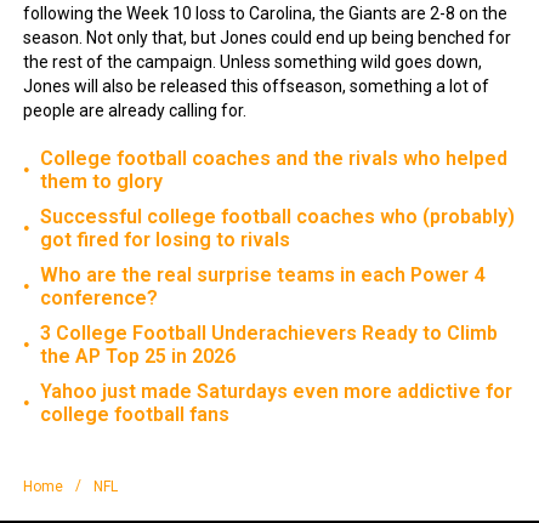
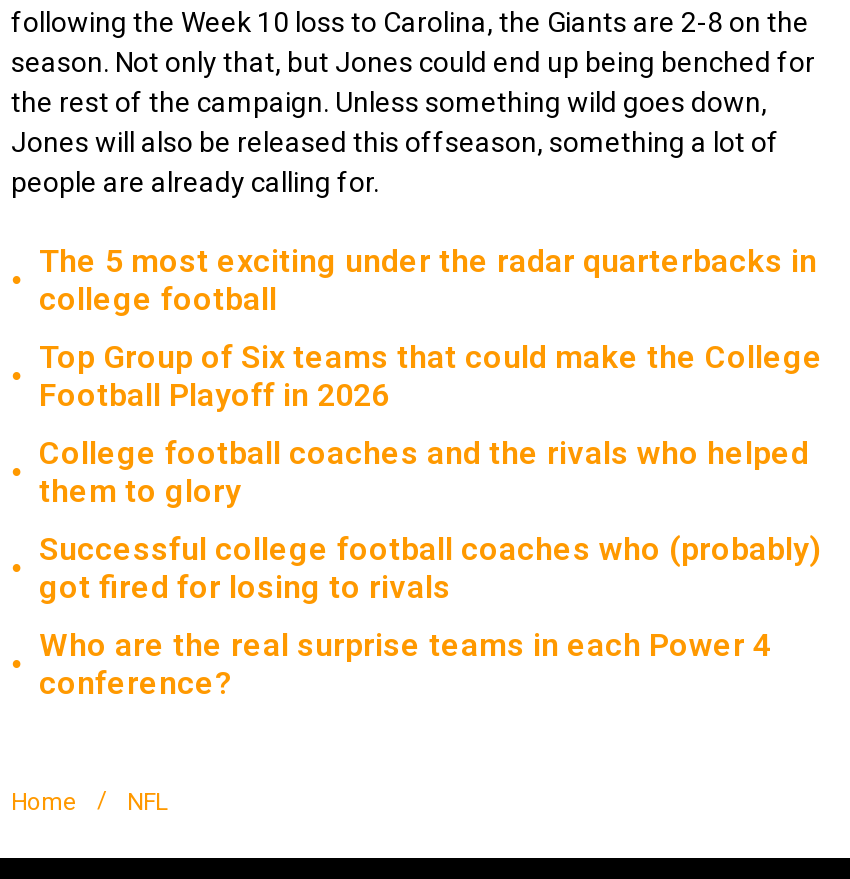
none -> [11,242,823,414] • The 5 most exciting under the radar quarterbacks in | college football | • Top Group of Six teams that could make the College | Football Playoff in 2026
moved [23,147,515,309] -> [11,434,821,702]: • College football coaches and the rivals who helped | them to glory | • Successful college football coaches who (probably) | got fired for losing to rivals | • Who are the real surprise teams in each Power 4 | conference?
[23,322,512,426] • 3 College Football Underachievers Ready to Climb | the AP Top 25 in 2026 | • Yahoo just made Saturdays even more addictive for | college football fans -> none

